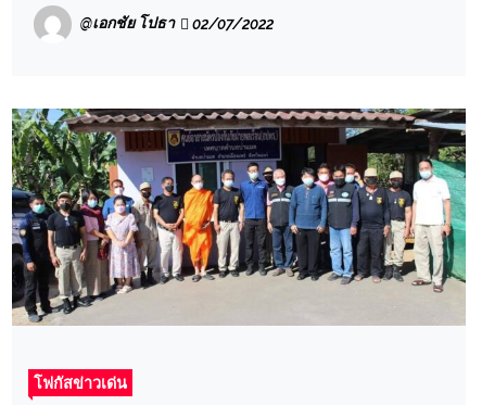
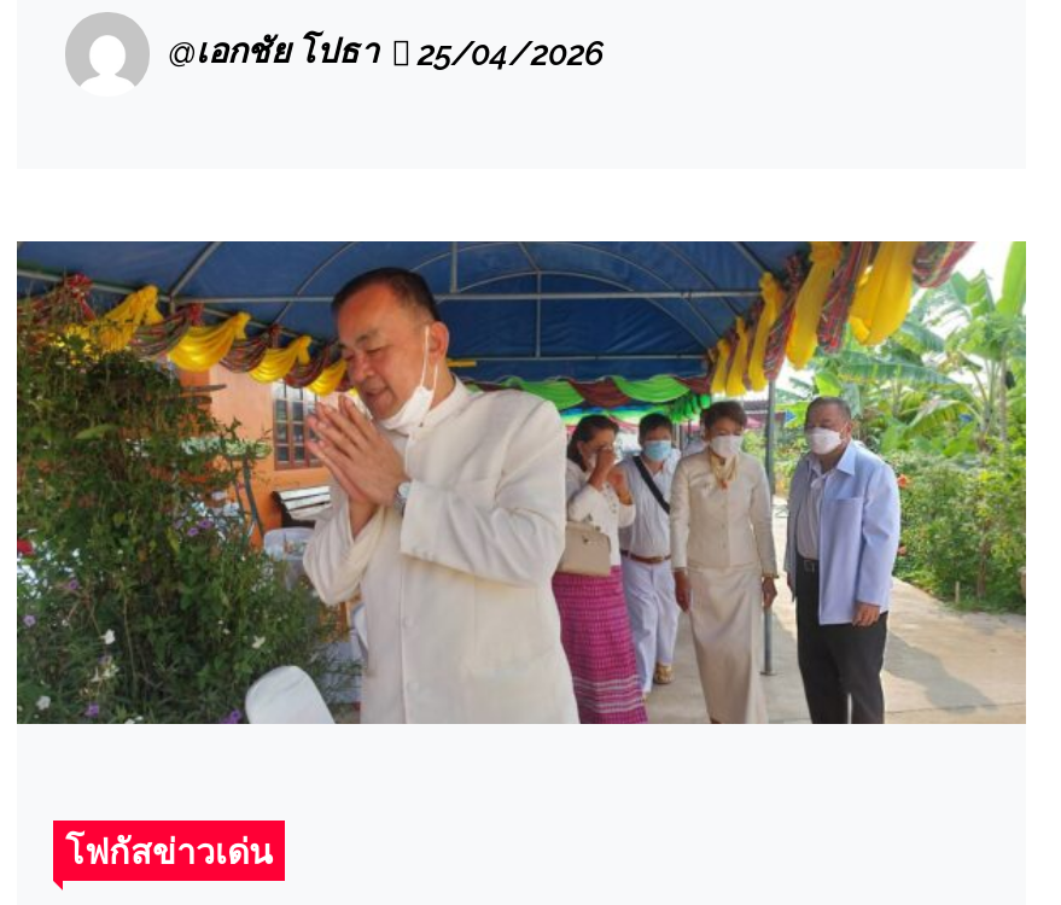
[80,14,274,32] @เอกชัย โปธา 02/07/2022 -> [169,31,604,72] @เอกชัย โปธา 25/04/2026
[11,107,467,326] [image] -> [14,239,1028,726] [image]

